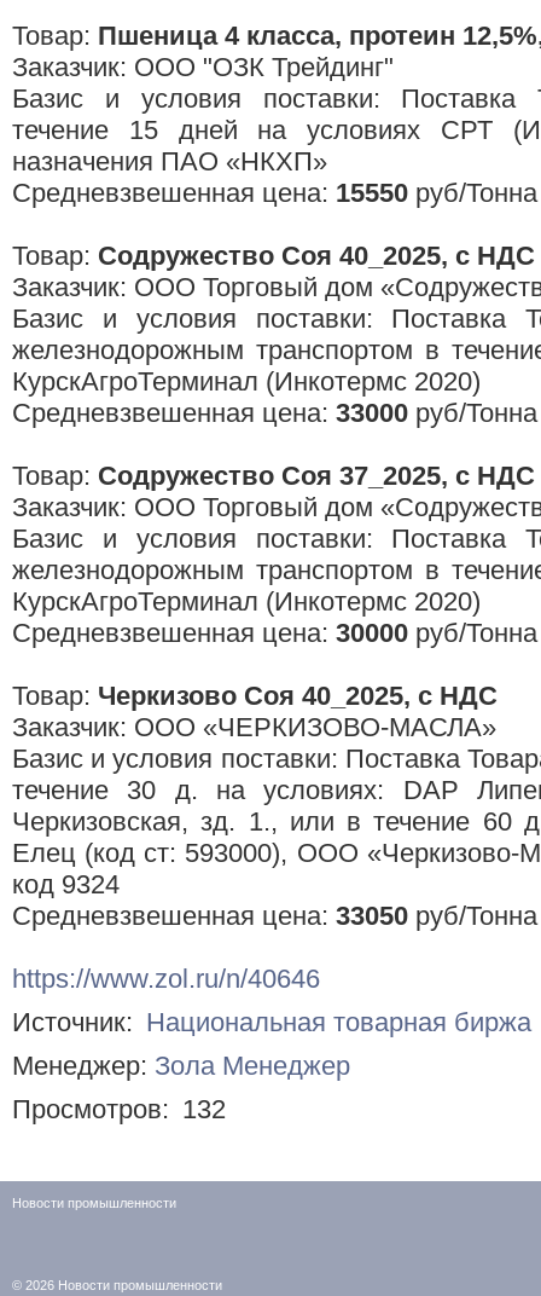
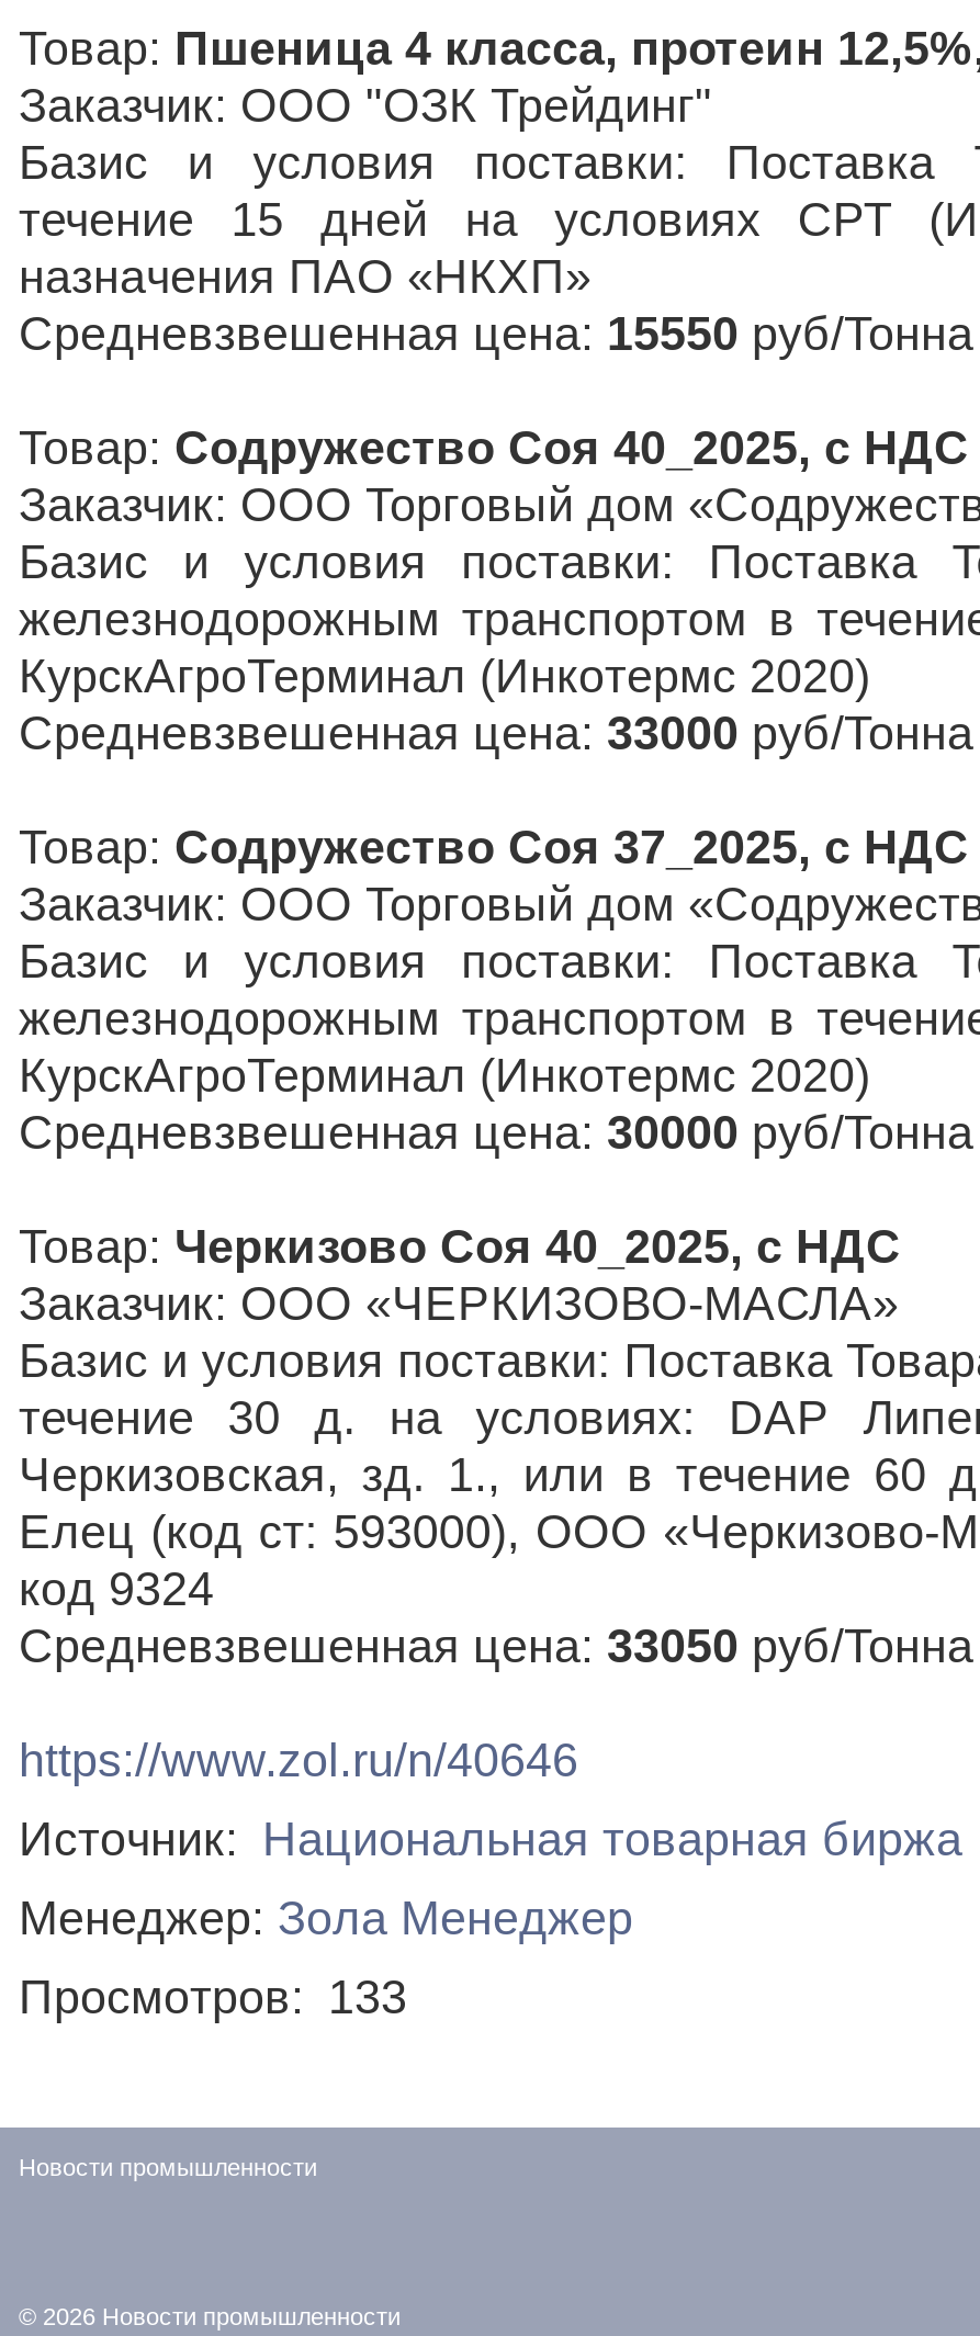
[12,1094,226,1124] Просмотров: 132 -> [19,1970,407,2024] Просмотров: 133

